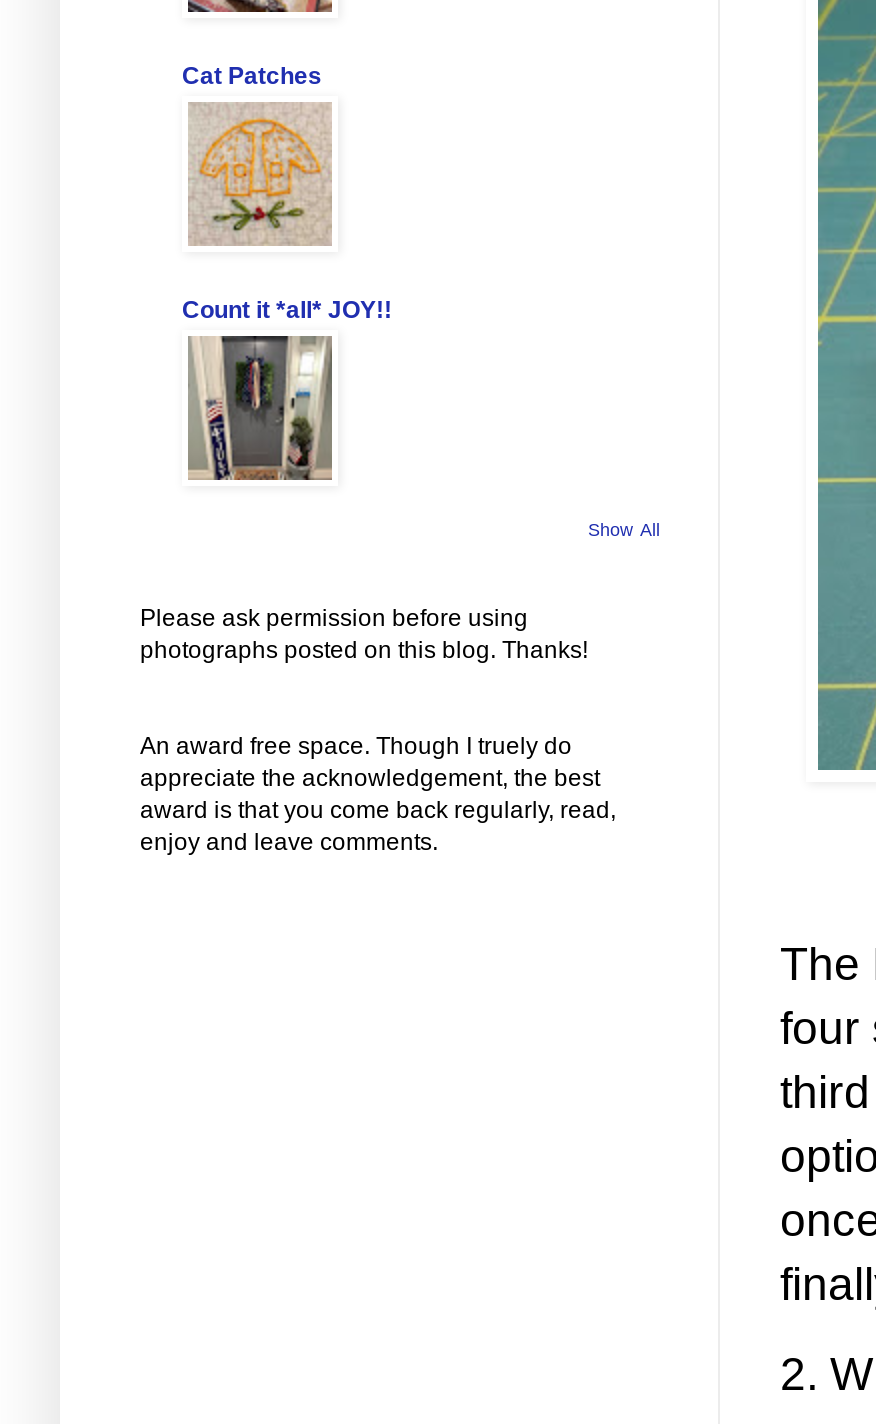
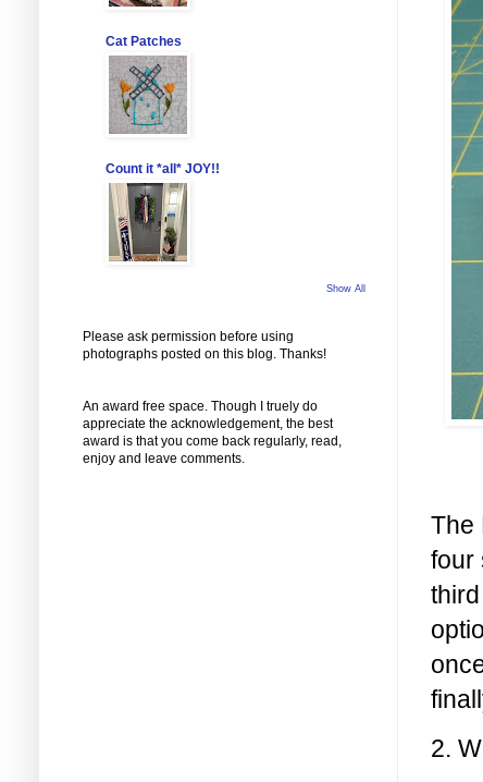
[188,102,332,246] [image] -> [110,57,187,134] [image]

